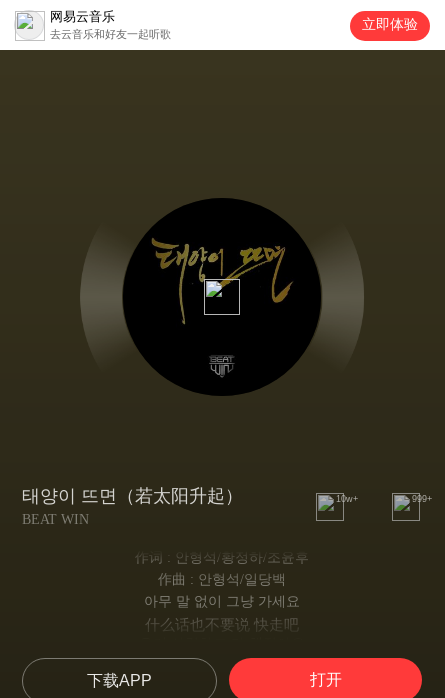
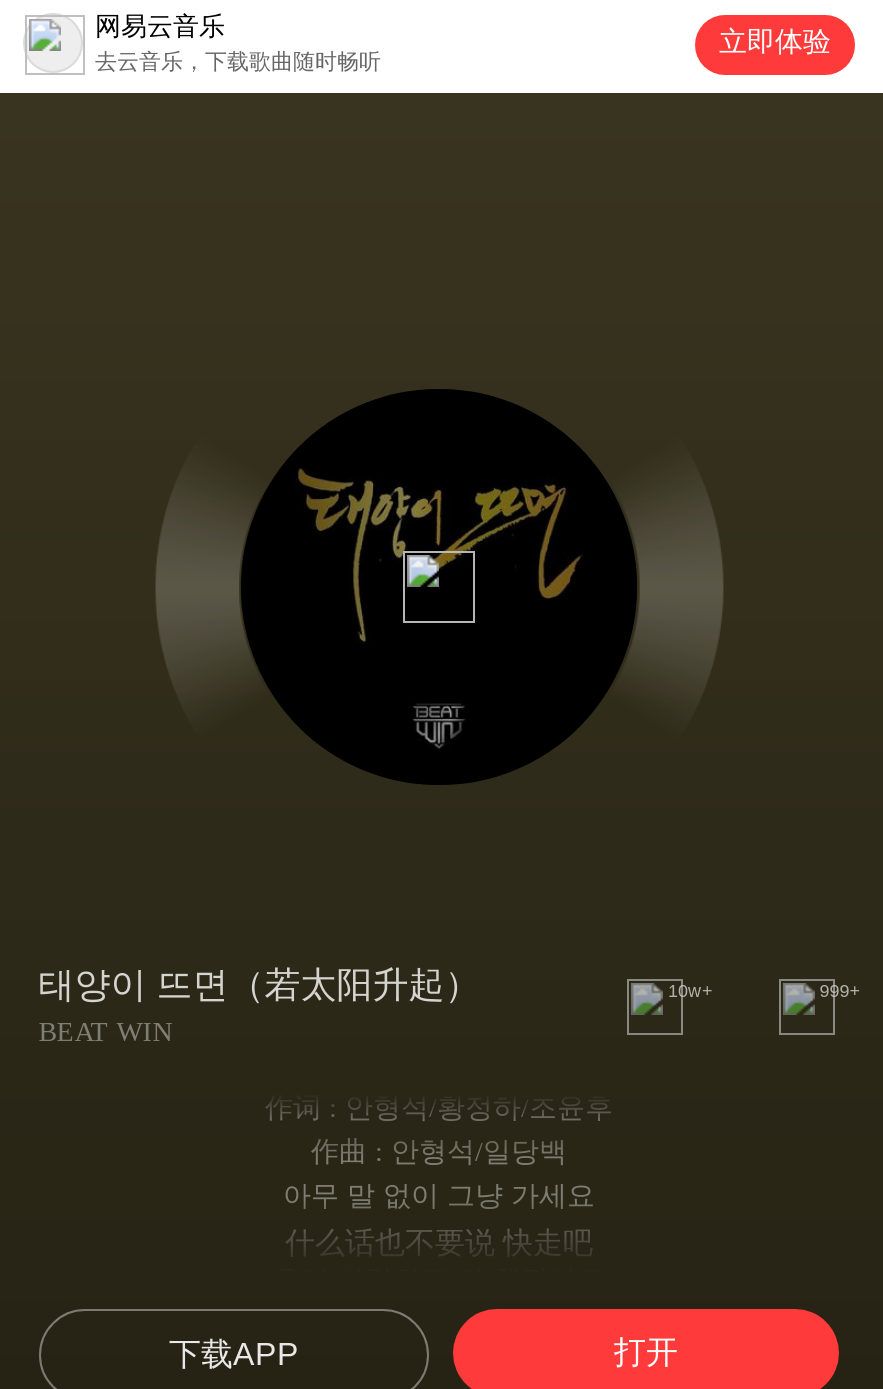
[50,28,171,40] 去云音乐和好友一起听歌 -> [95,49,381,73] 去云音乐，下载歌曲随时畅听

